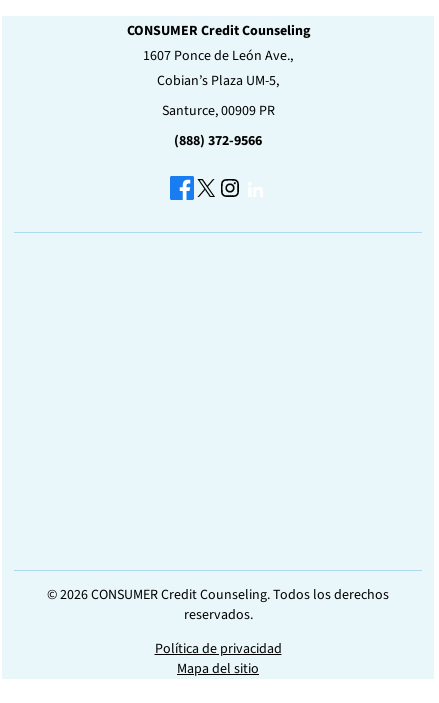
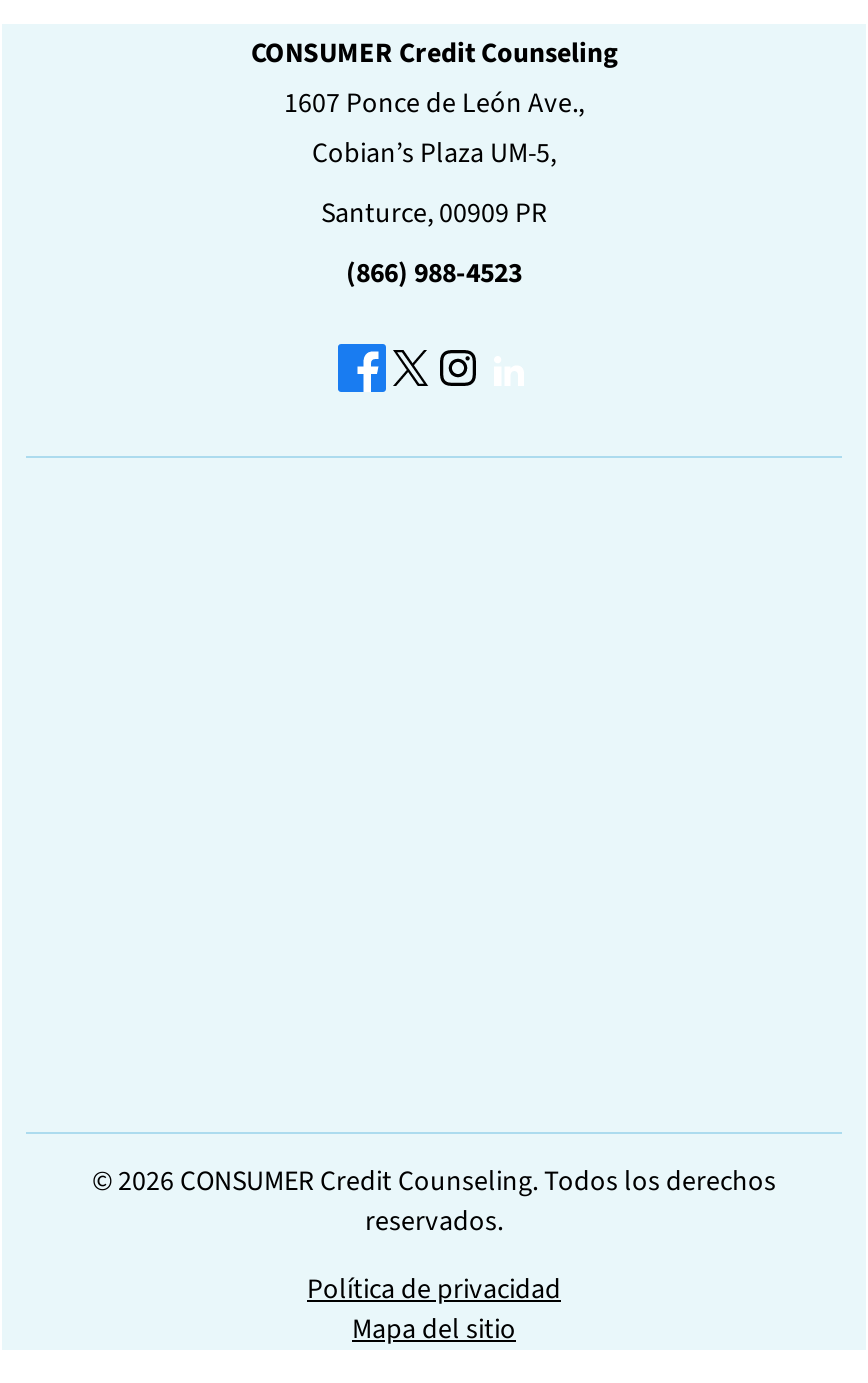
[174,131,262,151] (888) 372-9566 -> [346,254,522,294] (866) 988-4523

